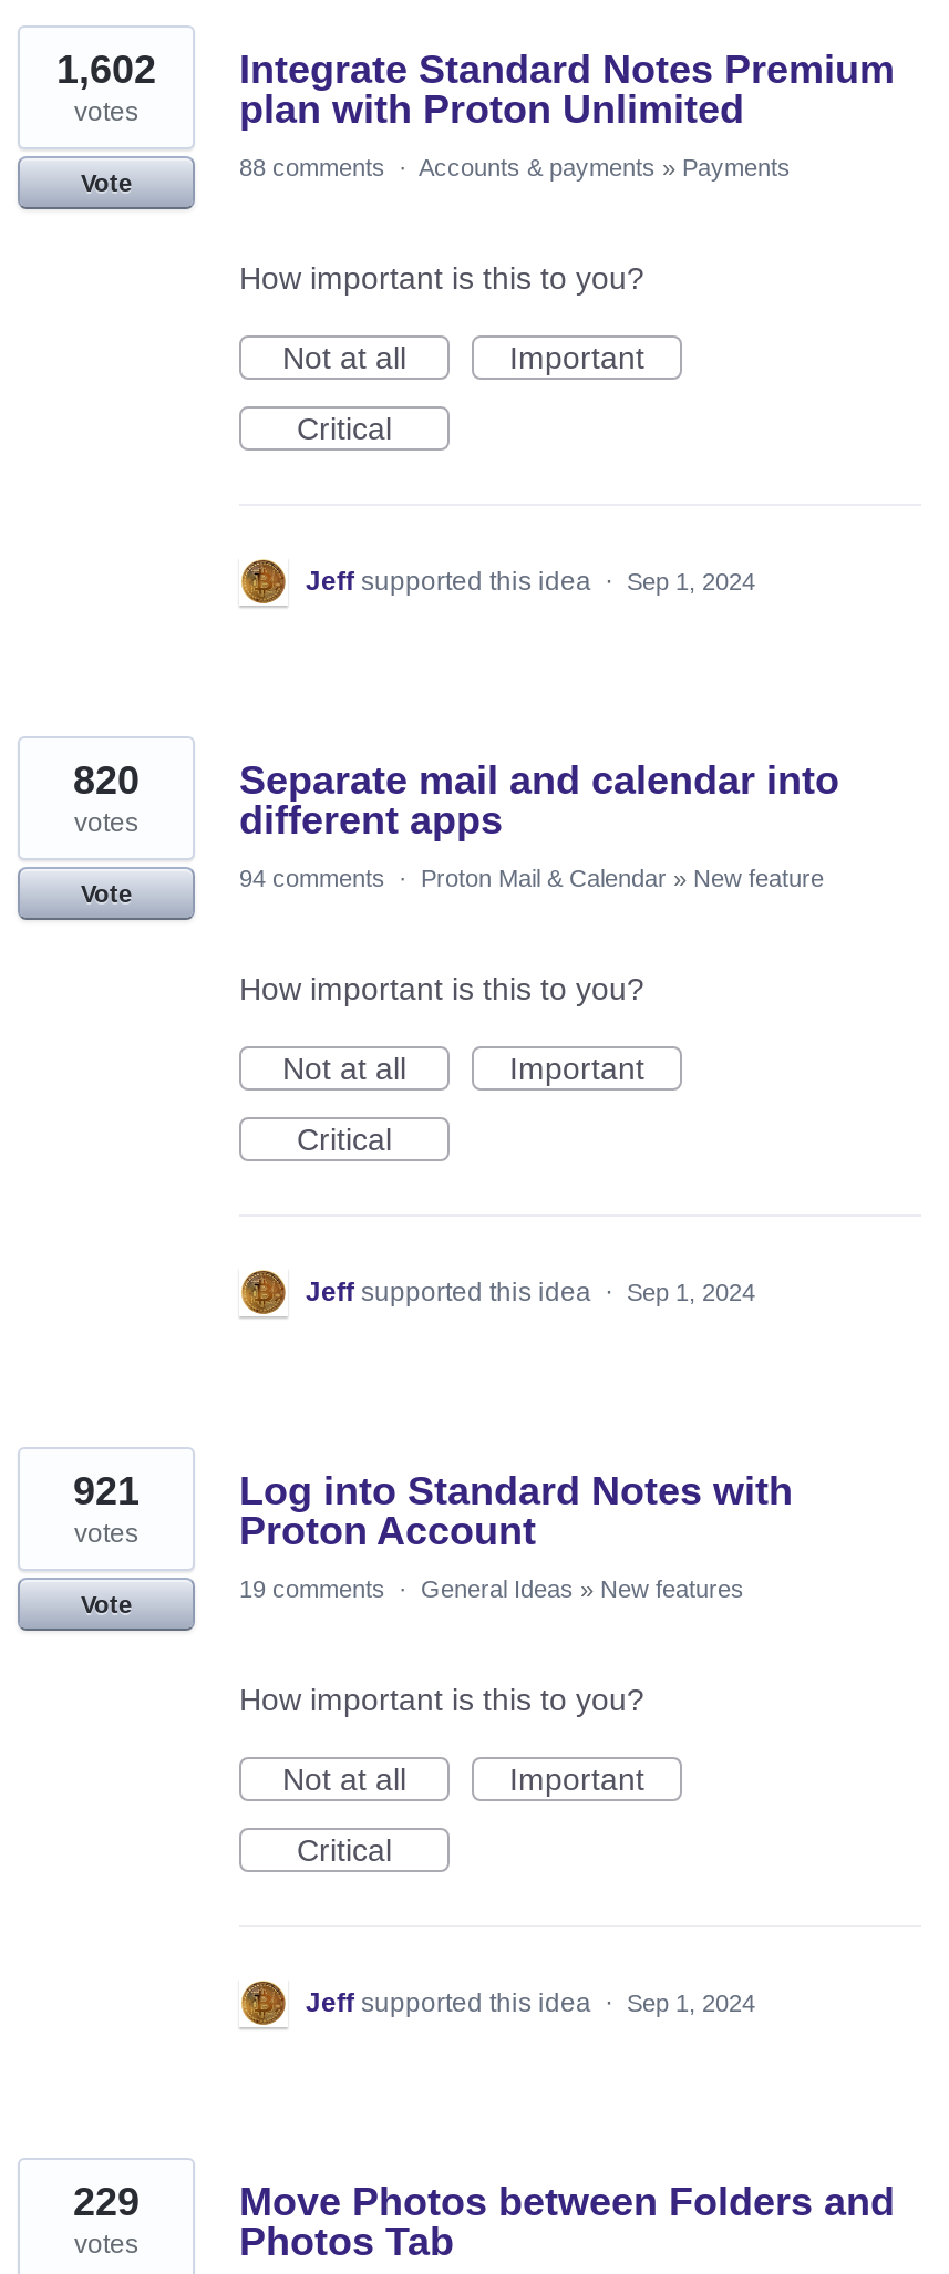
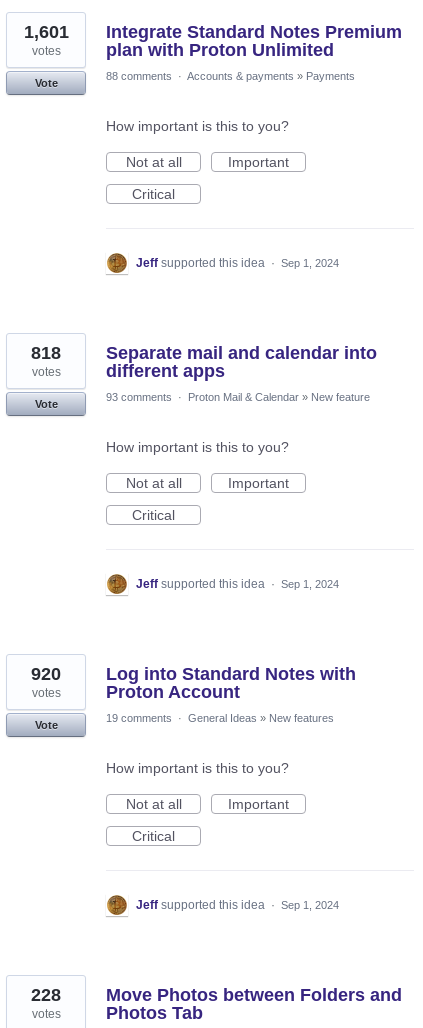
[56,47,895,91] 1,602 Integrate Standard Notes Premium -> [23,22,402,42] 1,601 Integrate Standard Notes Premium
[73,757,140,802] 820 -> [31,343,61,363] 818
[239,864,824,890] 94 comments · Proton Mail & Calendar » New feature -> [106,391,370,403] 93 comments · Proton Mail & Calendar » New feature
[73,1468,140,1513] 921 -> [31,664,61,684] 920
[73,2179,140,2223] 229 -> [31,985,61,1005] 228

